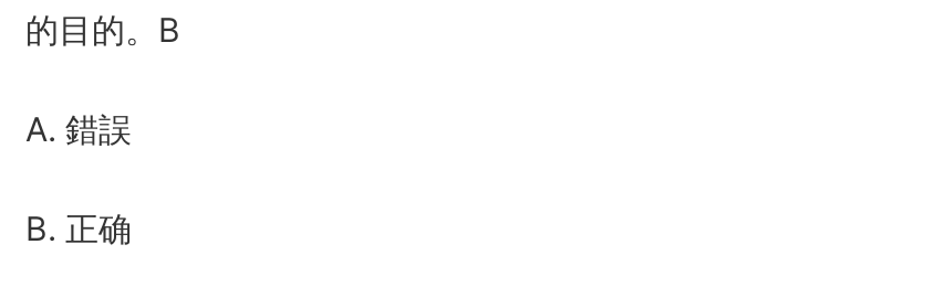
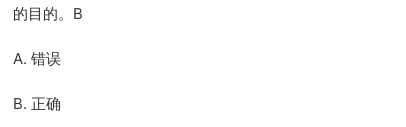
[25,108,132,150] A. 錯誤 -> [13,49,61,68] A. 错误

